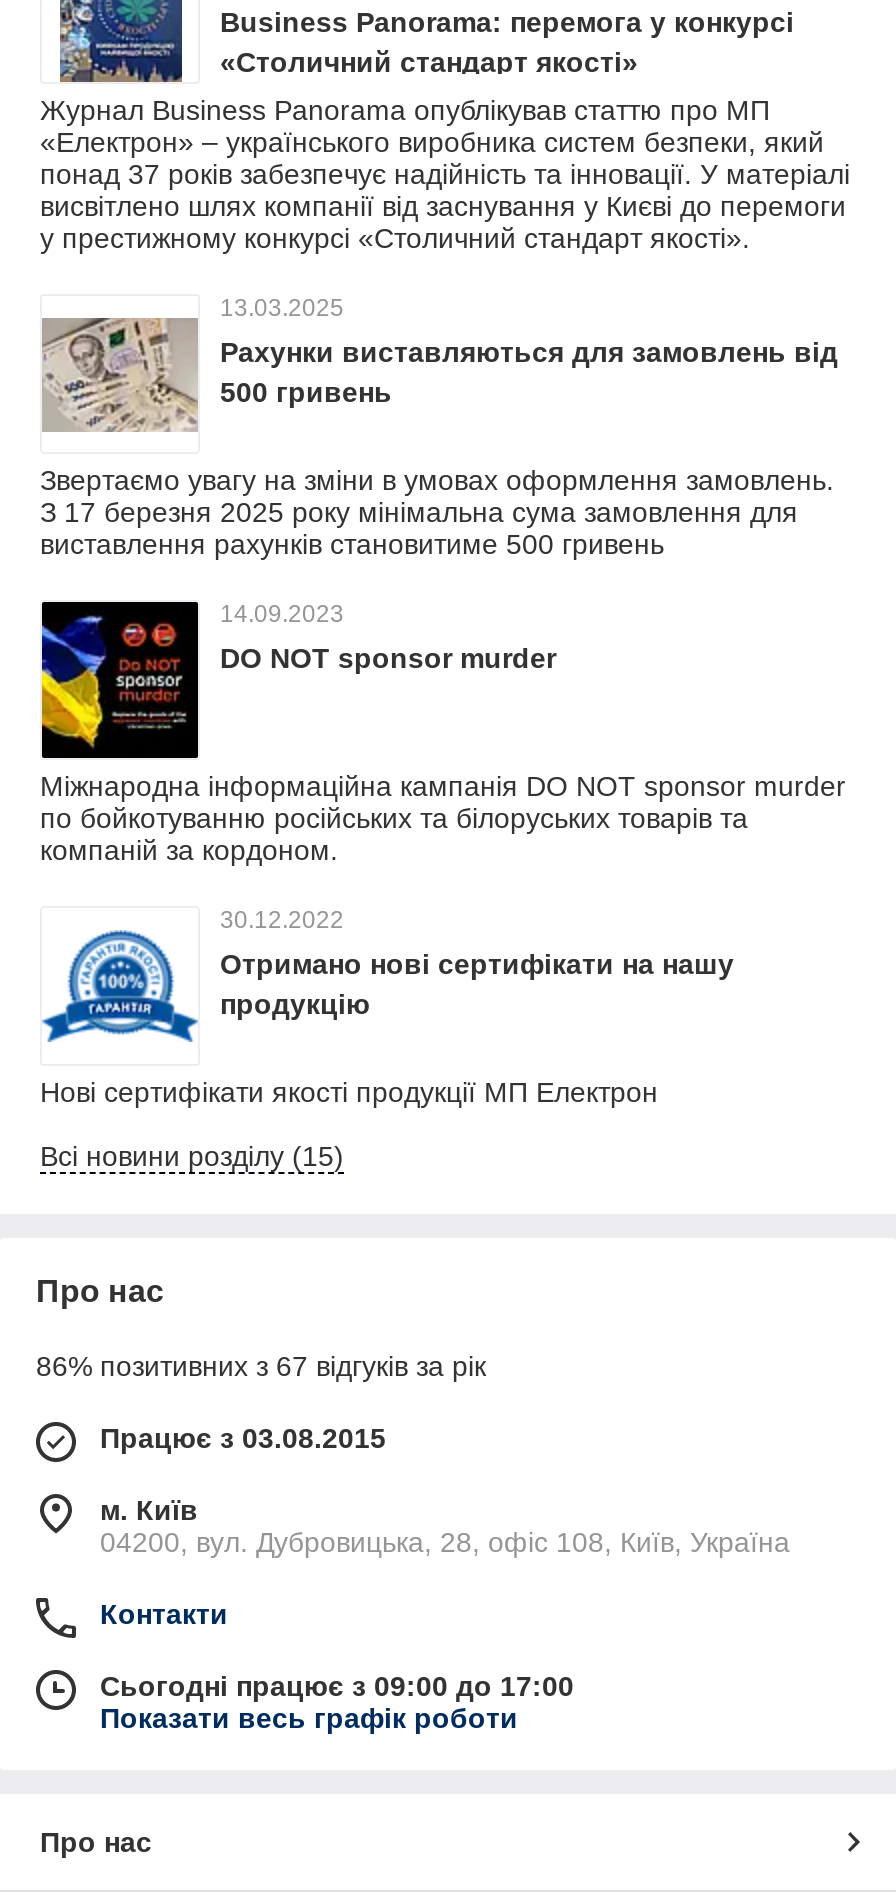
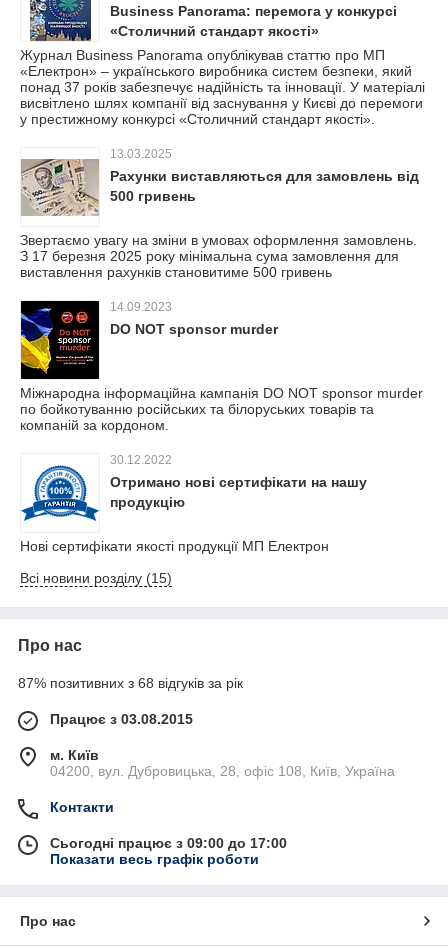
[36,1350,486,1382] 86% позитивних з 67 відгуків за рік -> [18,675,243,691] 87% позитивних з 68 відгуків за рік

